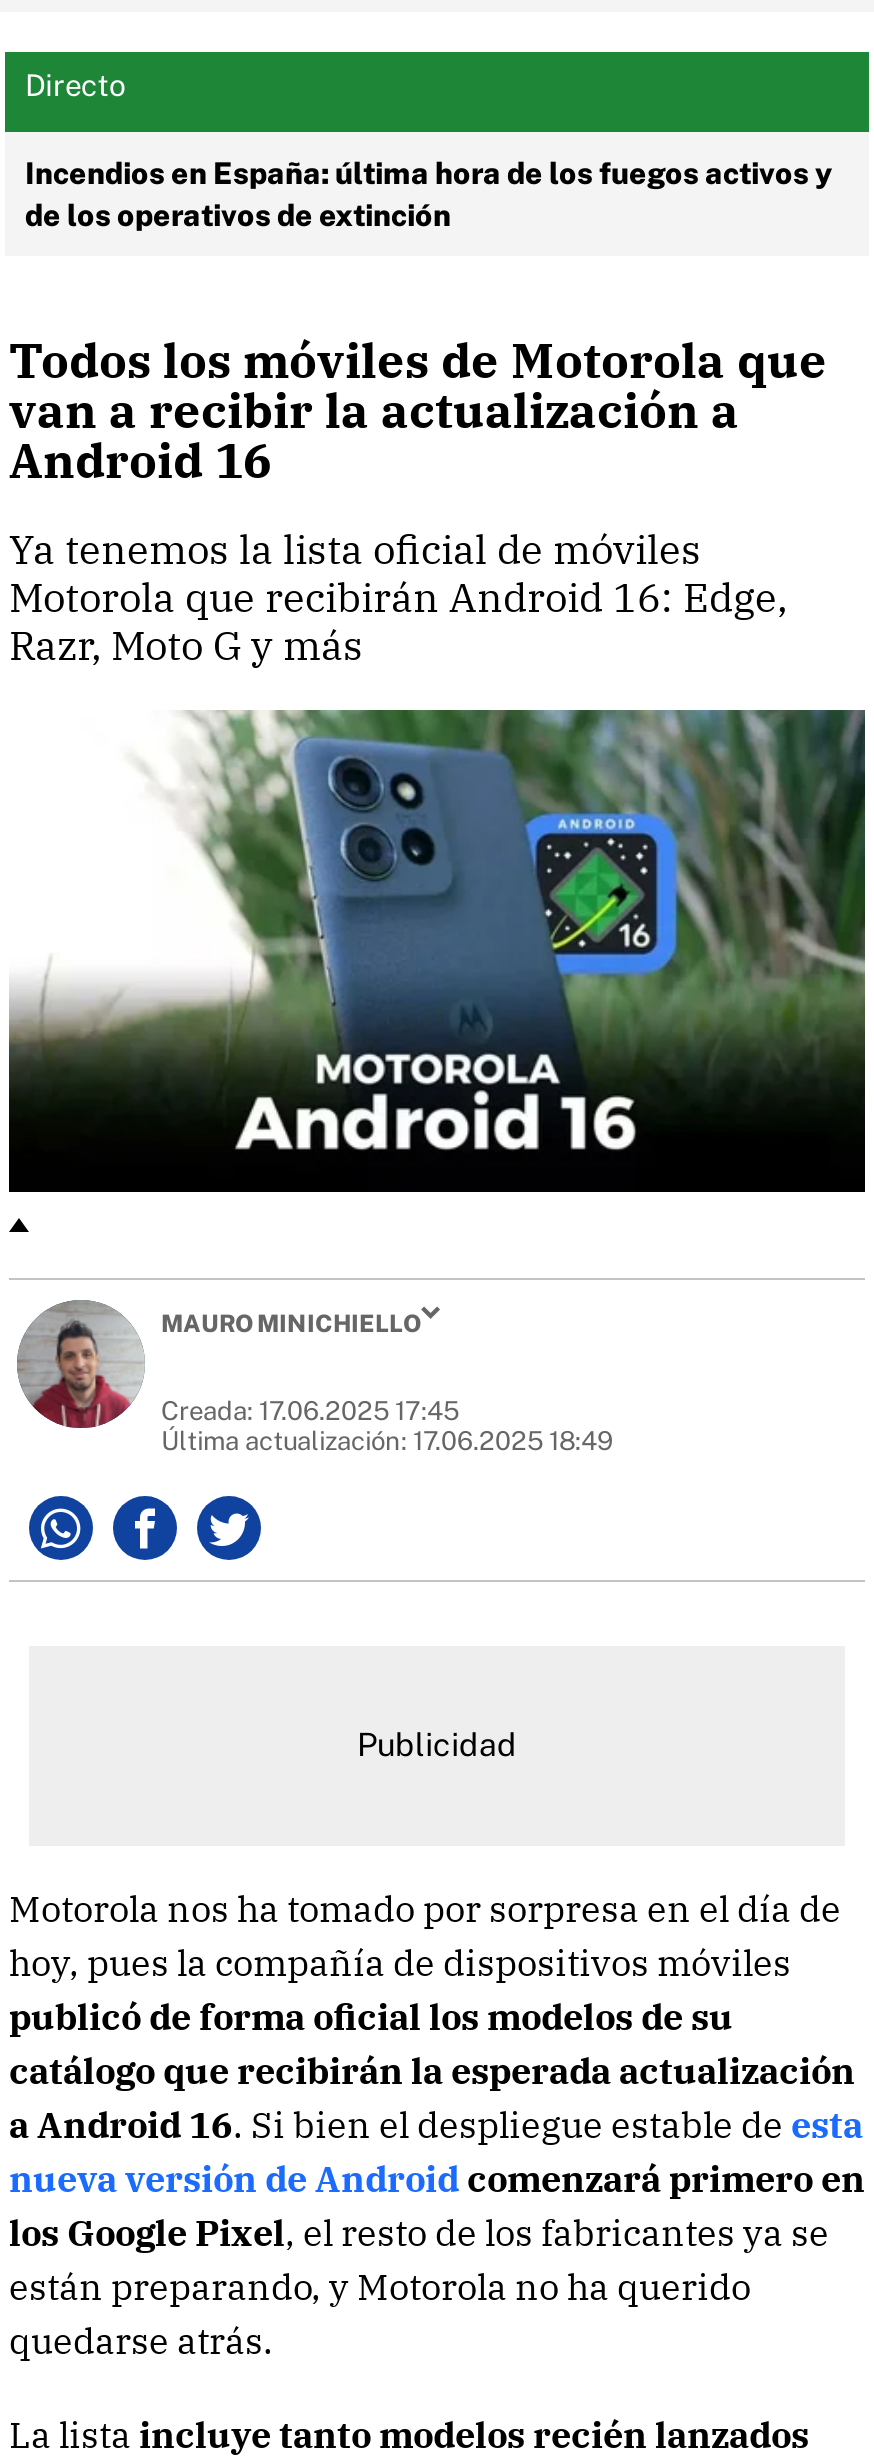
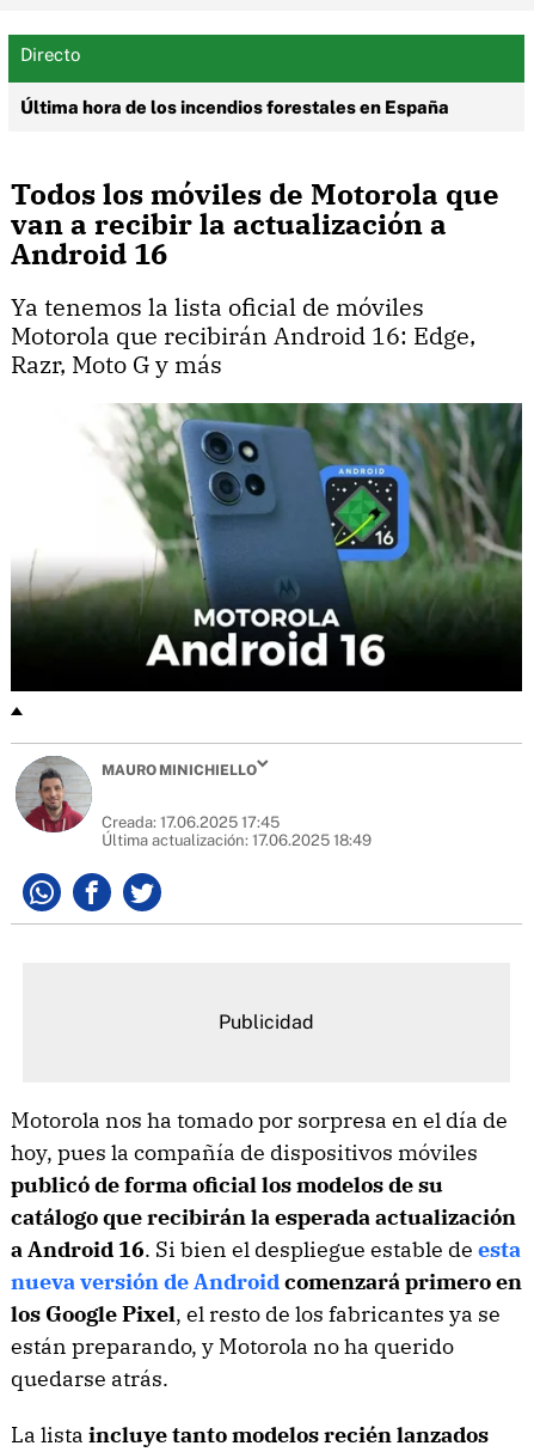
[25,156,833,232] Incendios en España: última hora de los fuegos activos y | de los operativos de extinción -> [20,97,449,117] Última hora de los incendios forestales en España

